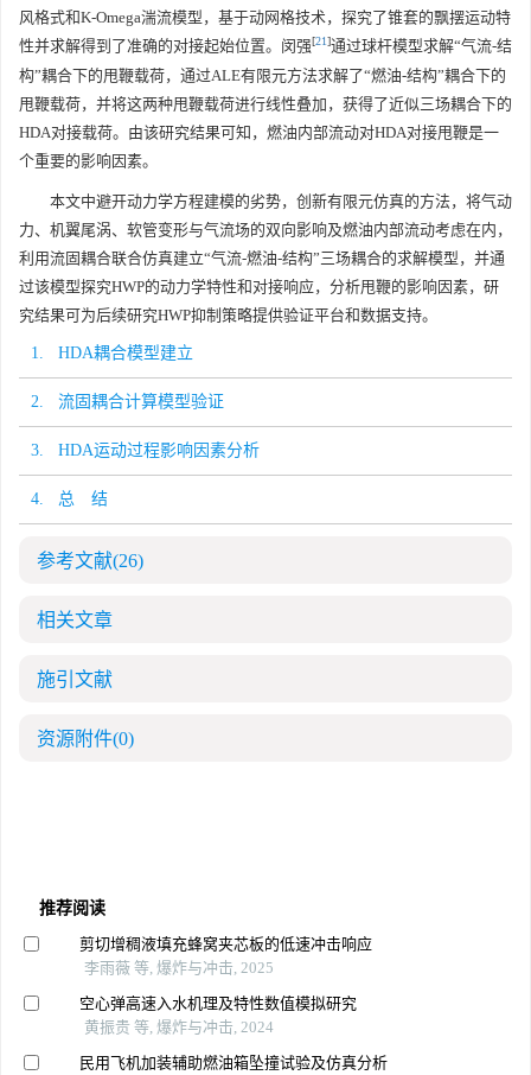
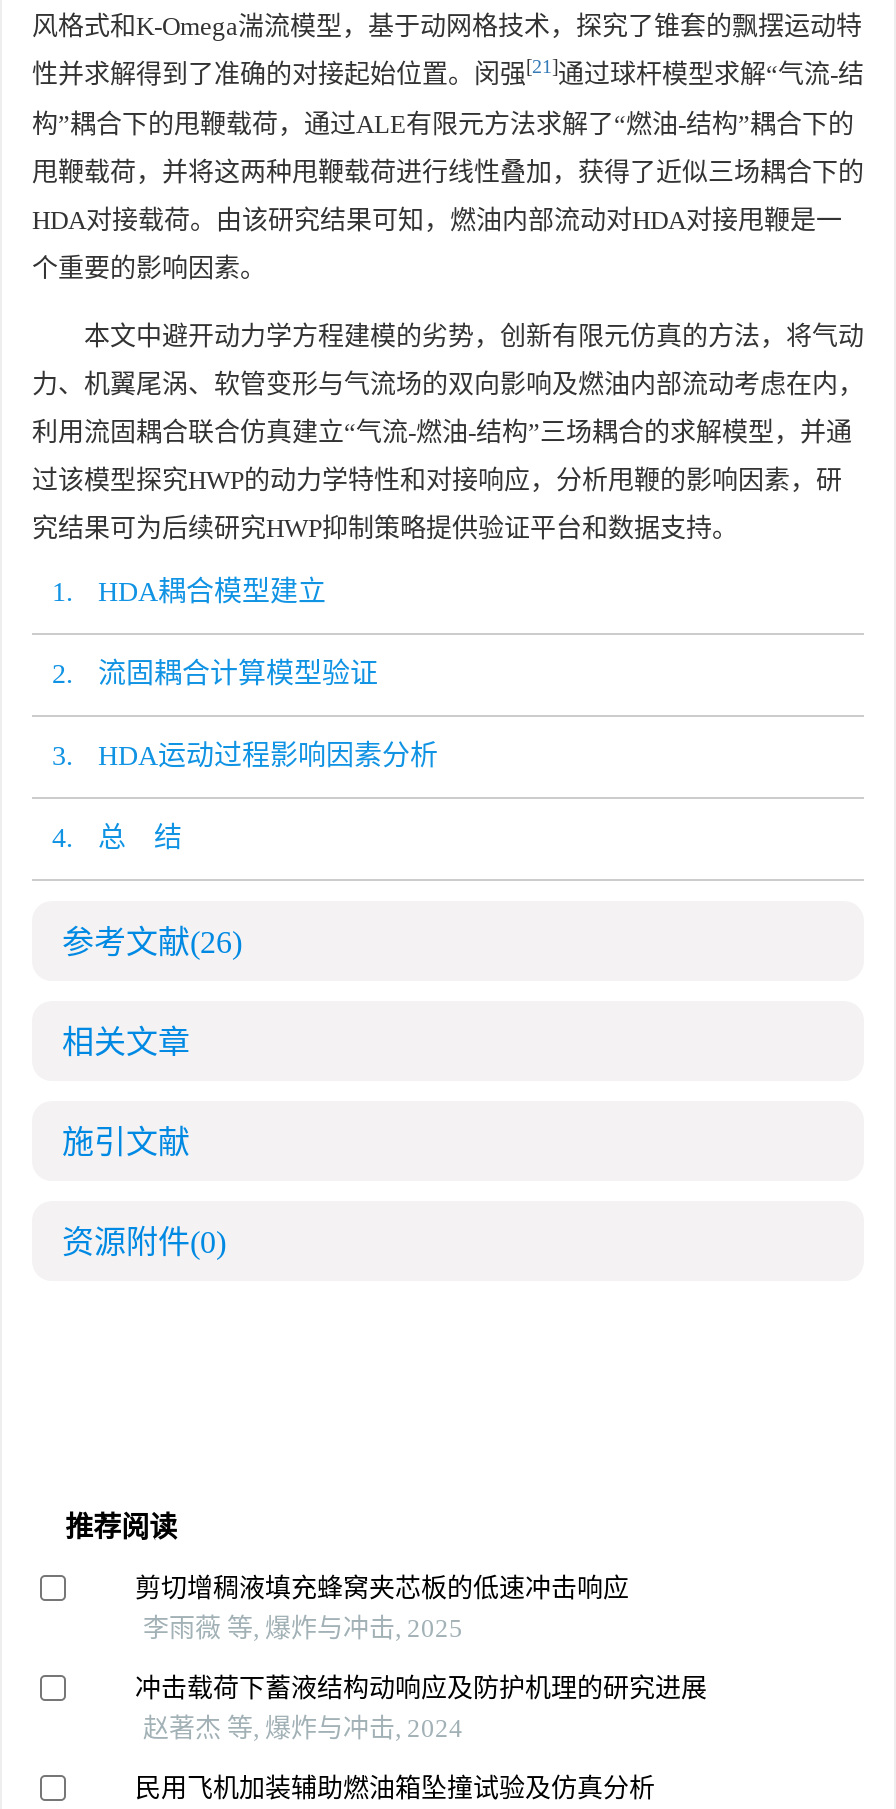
[80,995,357,1036] 空心弹高速入水机理及特性数值模拟研究 | 黄振贵 等, 爆炸与冲击, 2024 -> [135,1674,707,1744] 冲击载荷下蓄液结构动响应及防护机理的研究进展 | 赵著杰 等, 爆炸与冲击, 2024

